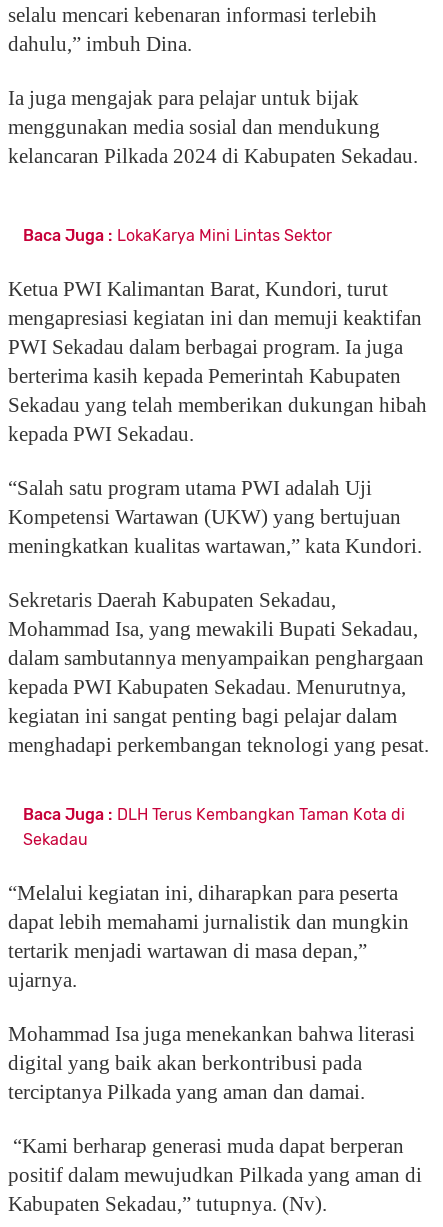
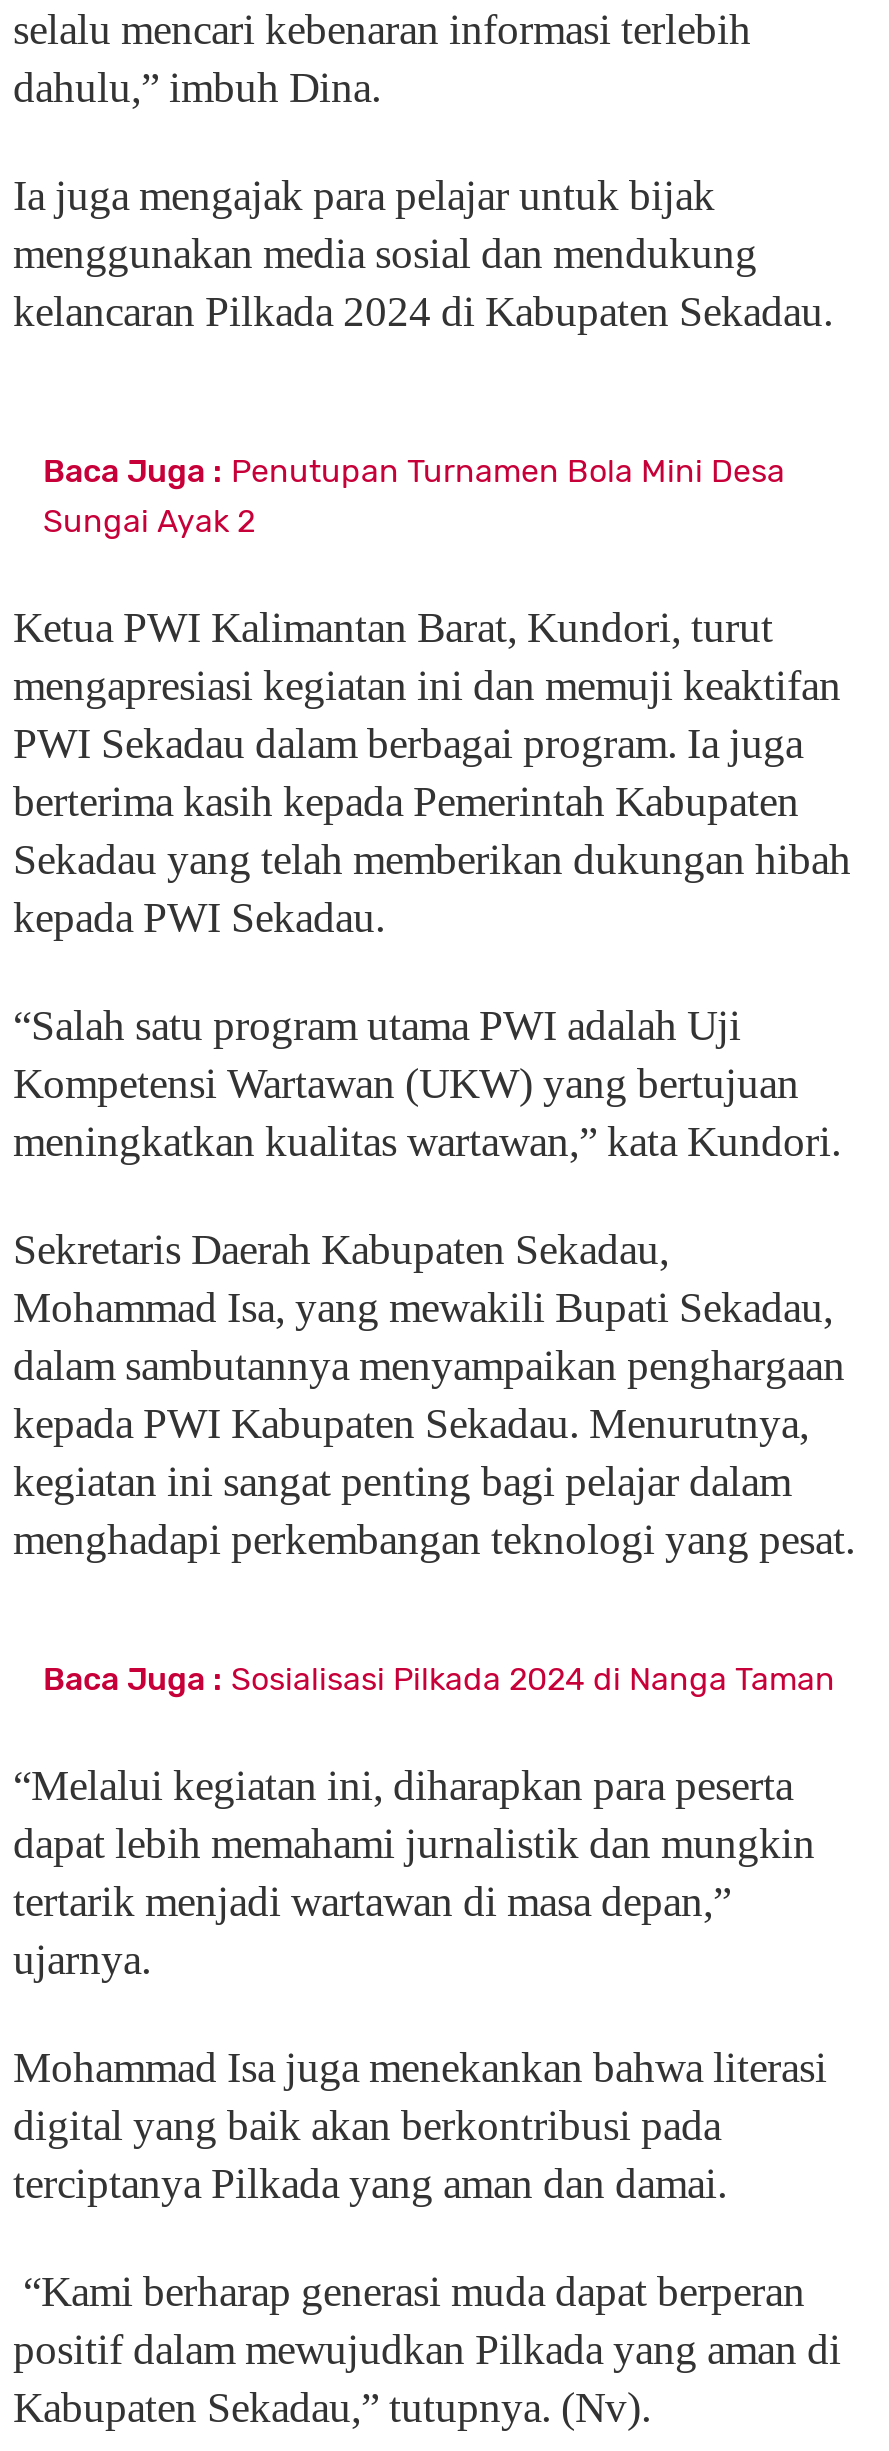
[23,226,332,245] Baca Juga : LokaKarya Mini Lintas Sektor -> [43,452,785,540] Baca Juga : Penutupan Turnamen Bola Mini Desa | Sungai Ayak 2
moved [8,277,434,757] -> [13,604,865,1564]: Ketua PWI Kalimantan Barat, Kundori, turut | mengapresiasi kegiatan ini dan memuji keaktifan | PWI Sekadau dalam berbagai program. Ia juga | ... | kegiatan ini sangat penting bagi pelajar dalam | menghadapi perkembangan teknologi yang pesat.
[23,805,405,849] Baca Juga : DLH Terus Kembangkan Taman Kota di | Sekadau -> [43,1660,835,1698] Baca Juga : Sosialisasi Pilkada 2024 di Nanga Taman

